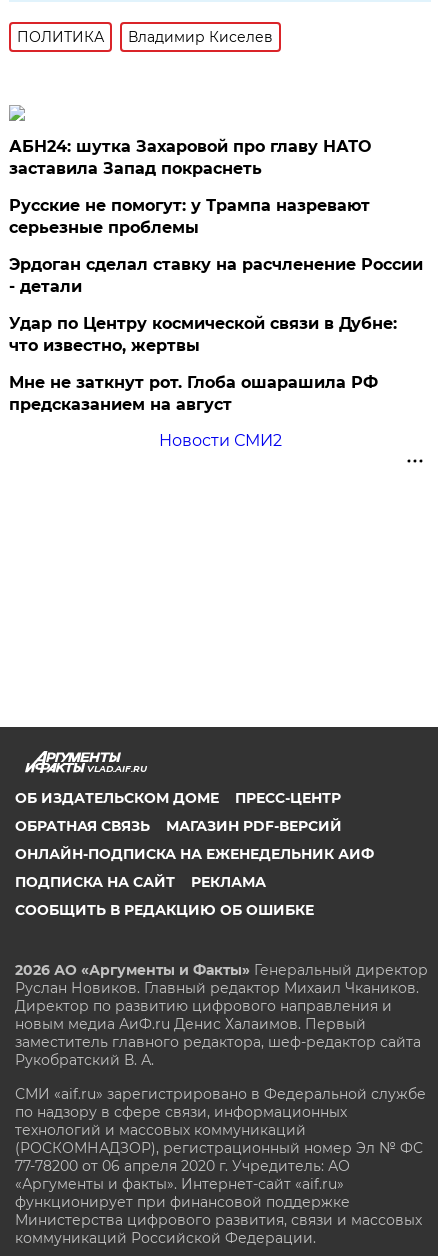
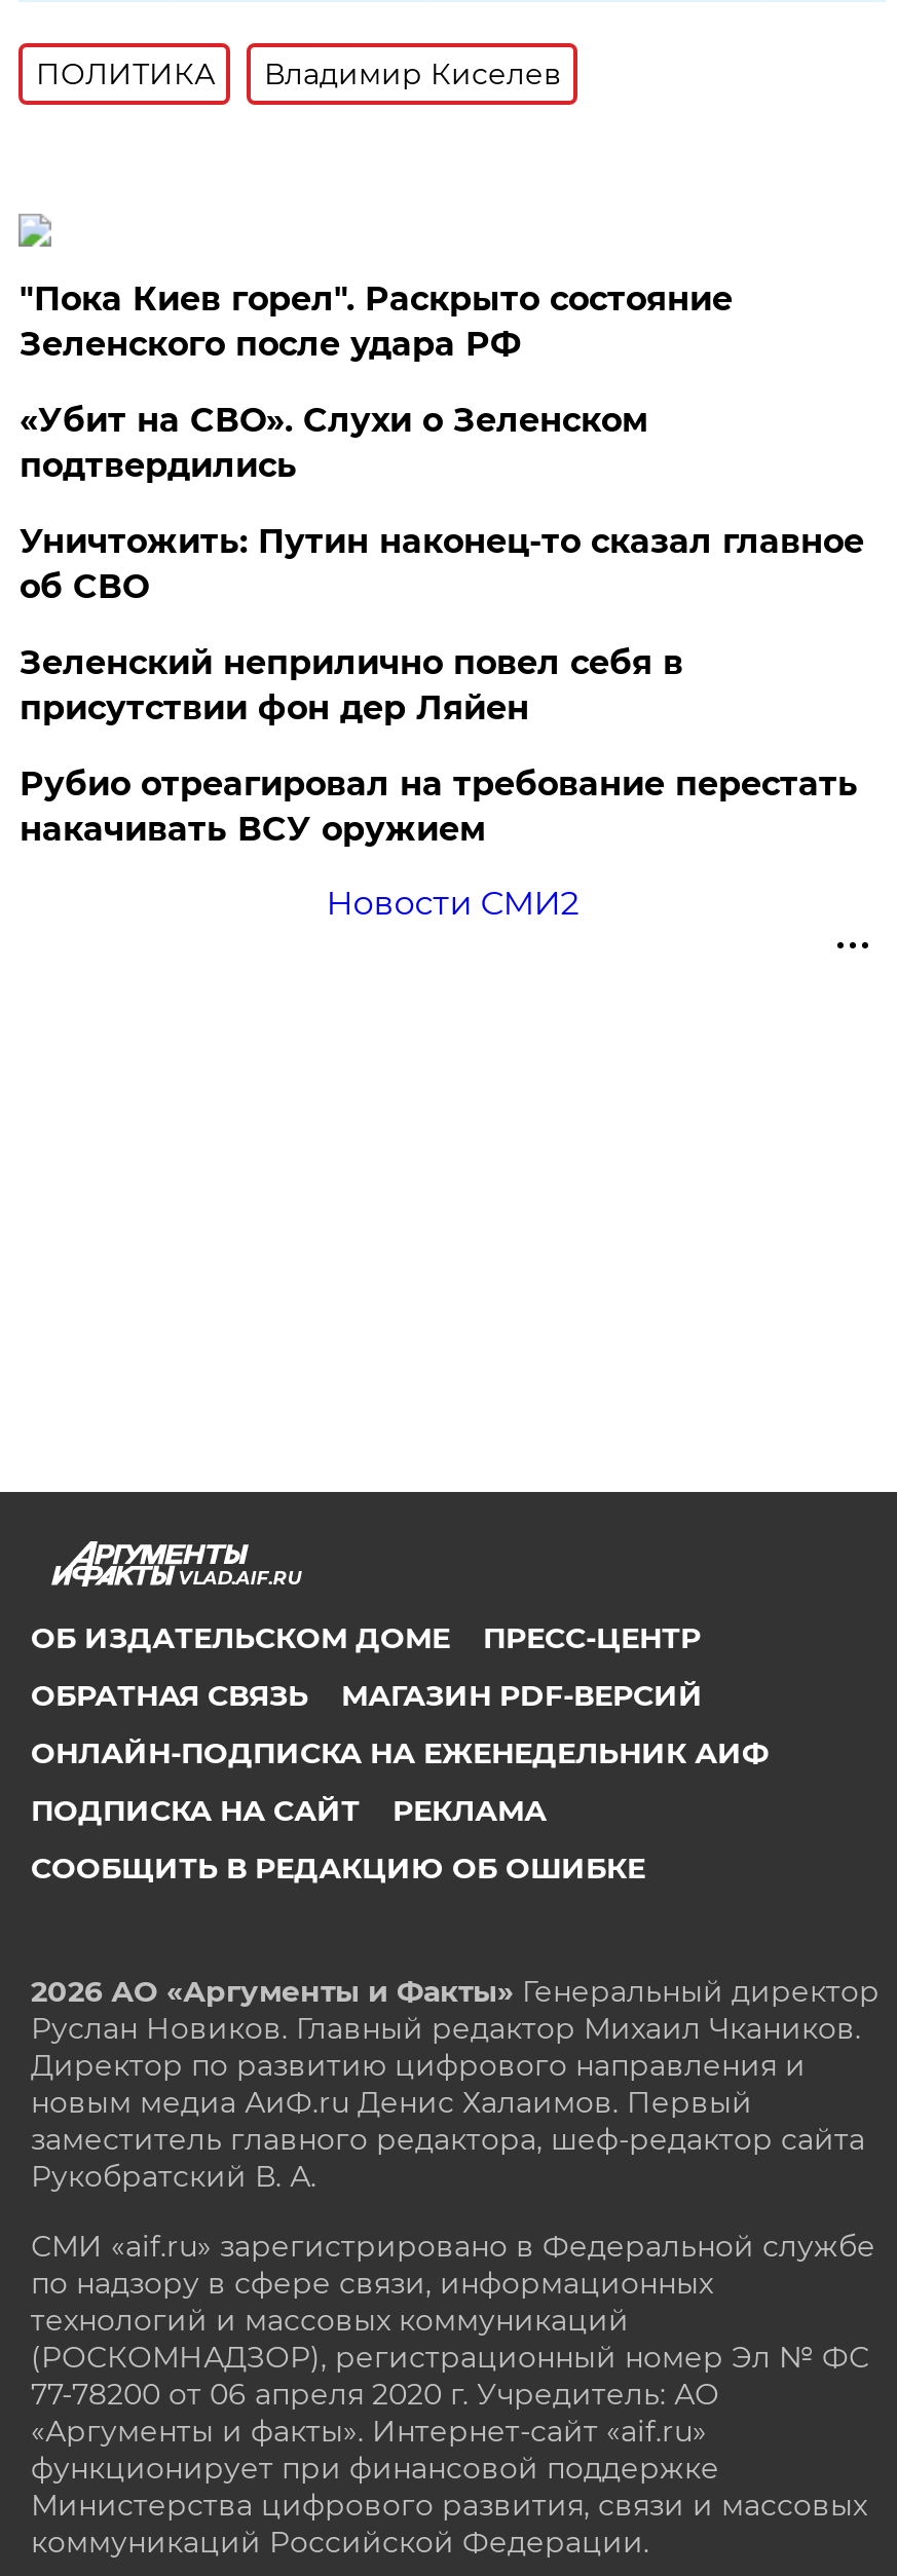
[9,137,371,178] АБН24: шутка Захаровой про главу НАТО | заставила Запад покраснеть -> [19,279,732,364] "Пока Киев горел". Раскрыто состояние | Зеленского после удара РФ
[9,196,370,237] Русские не помогут: у Трампа назревают | серьезные проблемы -> [19,401,648,485] «Убит на СВО». Слухи о Зеленском | подтвердились
[9,255,423,296] Эрдоган сделал ставку на расчленение России | - детали -> [19,522,864,606] Уничтожить: Путин наконец-то сказал главное | об СВО
[9,314,397,355] Удар по Центру космической связи в Дубне: | что известно, жертвы -> [19,643,683,727] Зеленский неприлично повел cебя в | присутствии фон дер Ляйен
[9,373,378,414] Мне не заткнут рот. Глоба ошарашила РФ | предсказанием на август -> [19,764,858,849] Рубио отреагировал на требование перестать | накачивать ВСУ оружием

